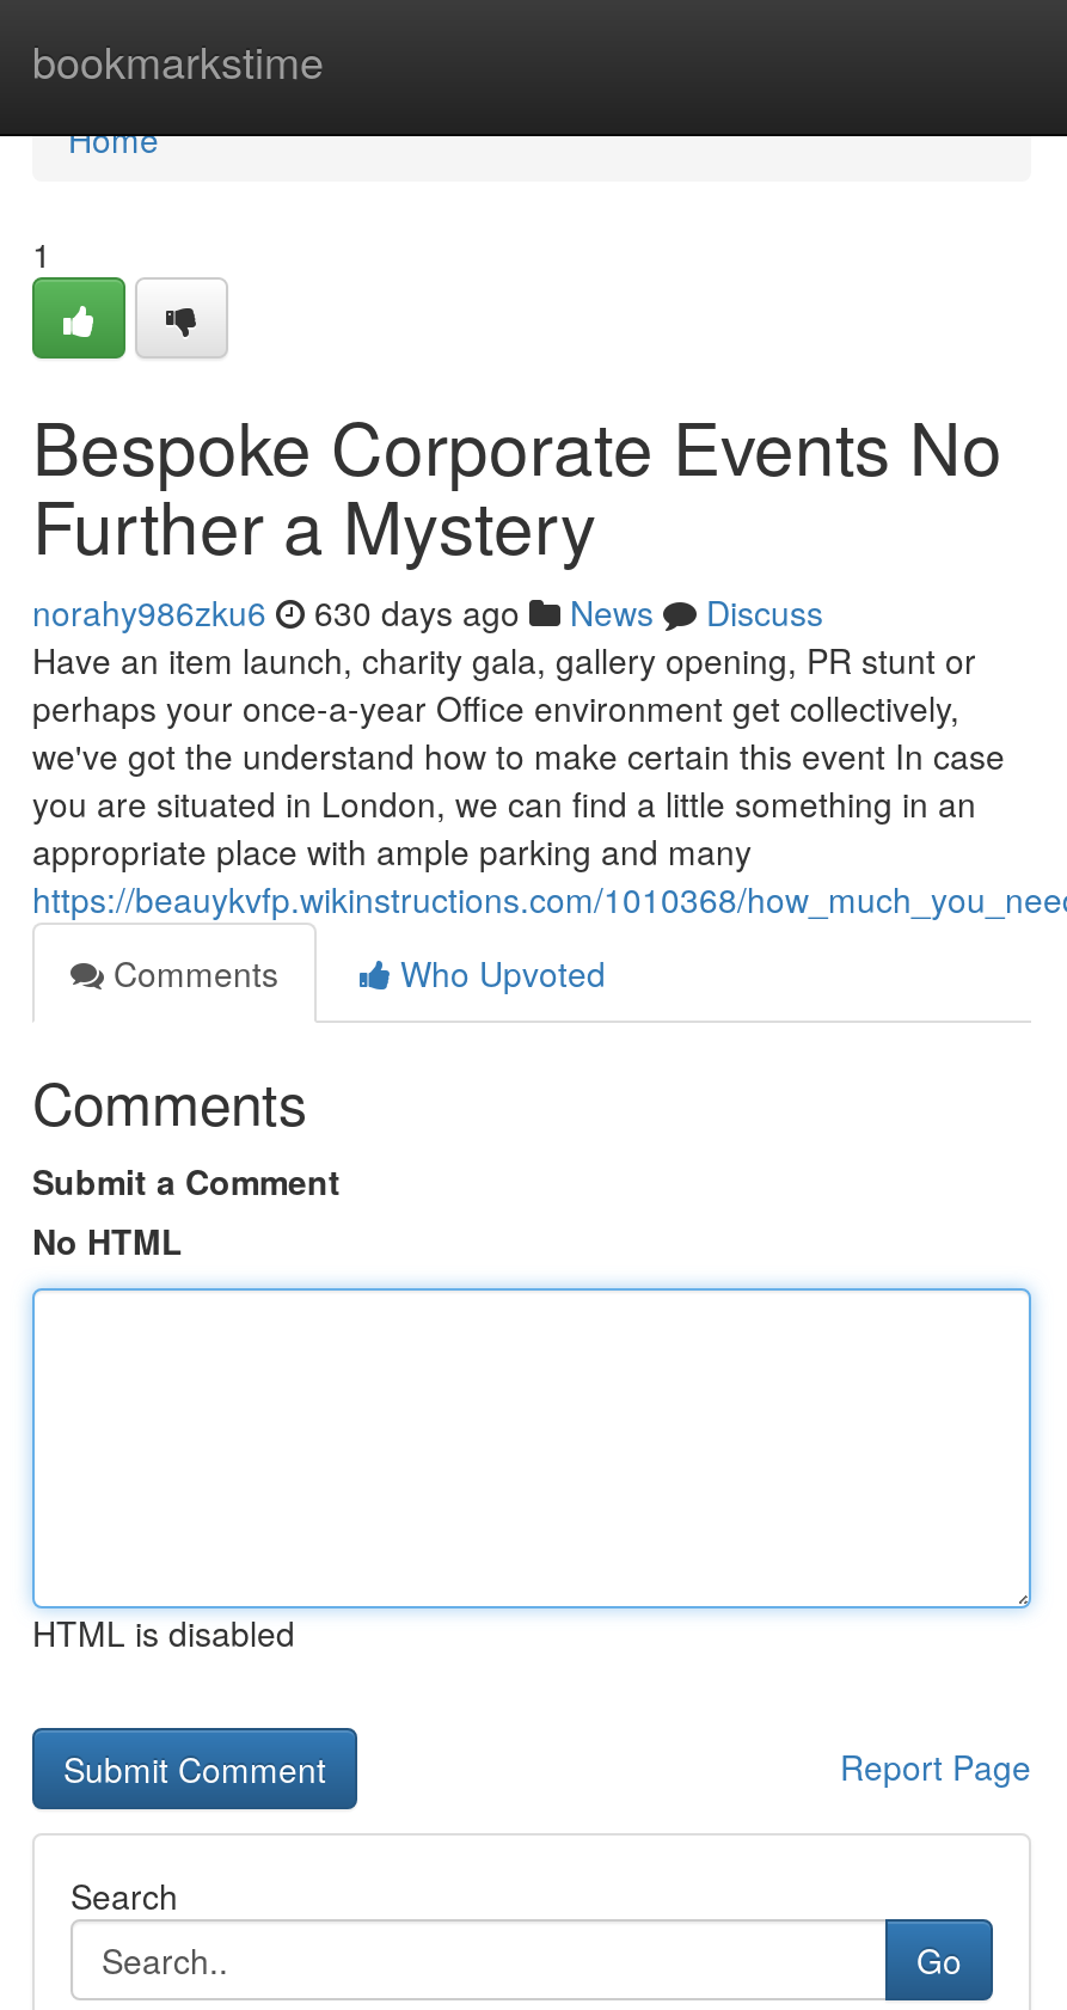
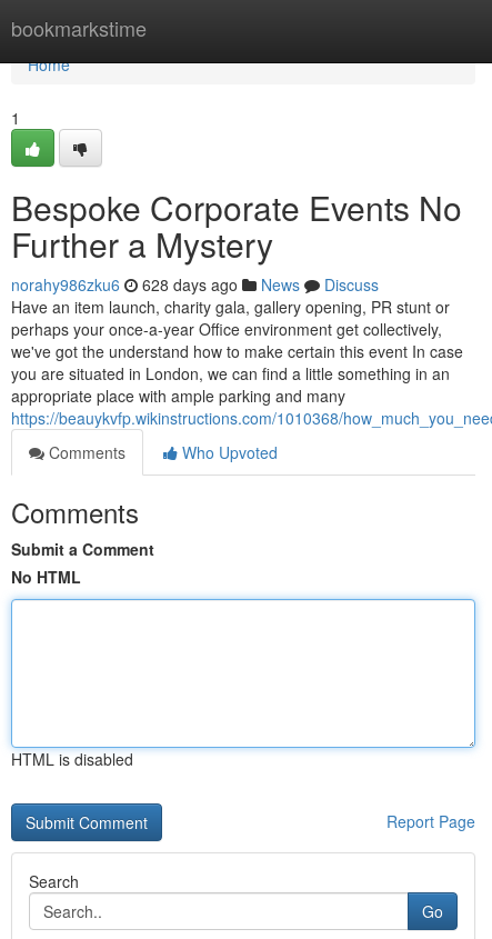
[32,588,823,636] norahy986zku6 630 days ago News Discuss -> [11,273,379,296] norahy986zku6 628 days ago News Discuss

